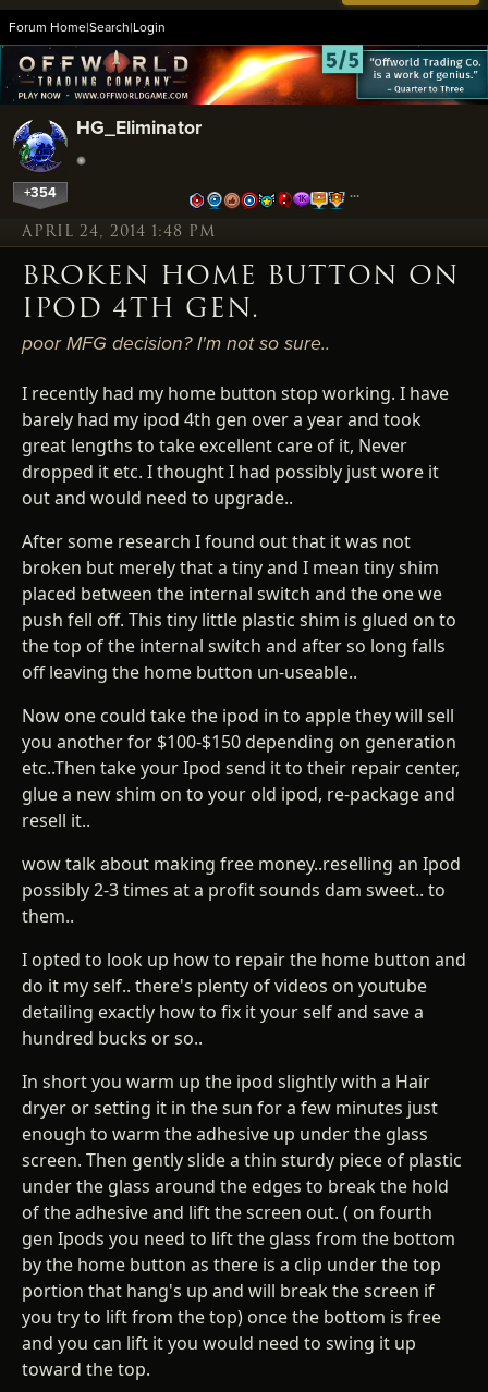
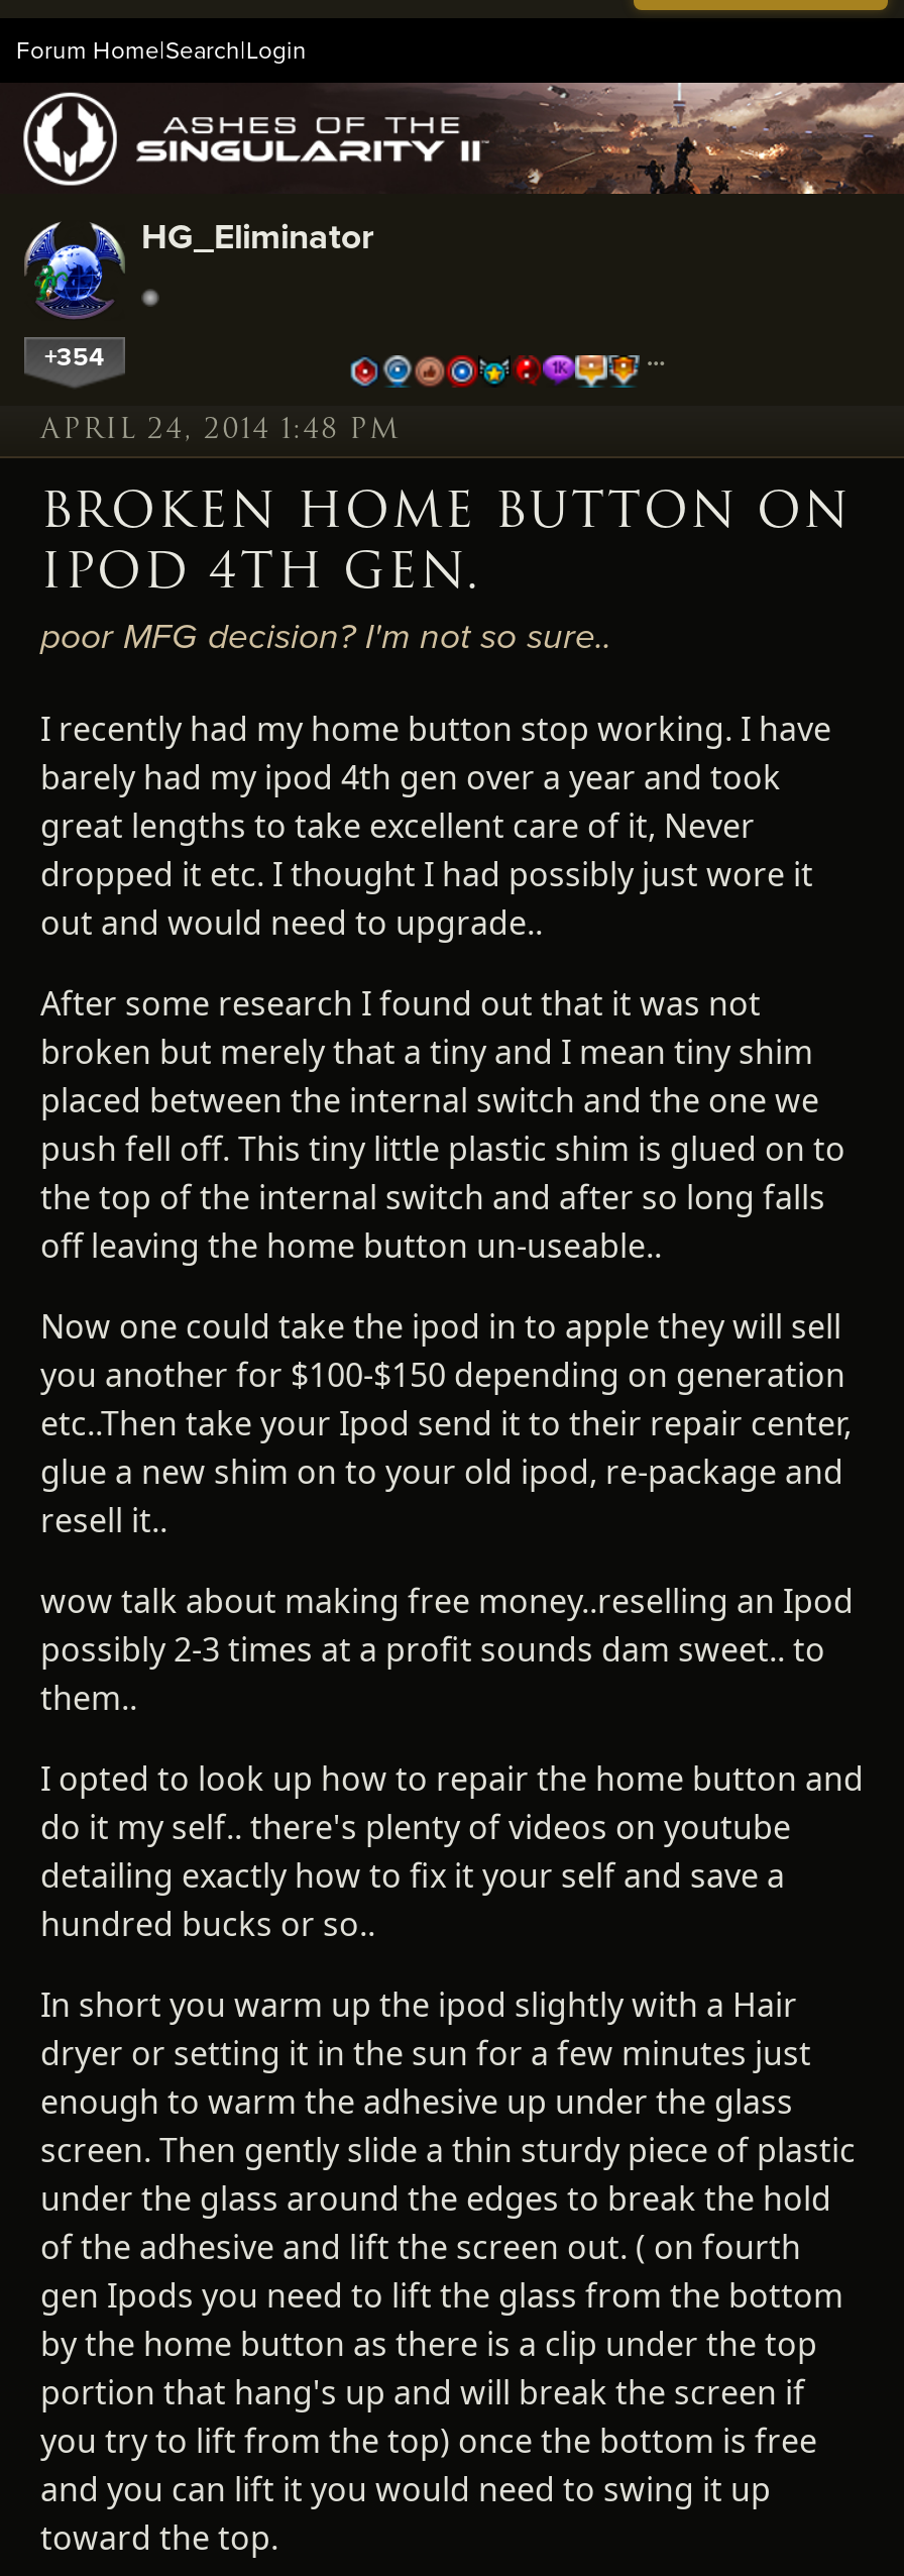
[3,44,485,106] [image] -> [6,81,898,196] [image]

